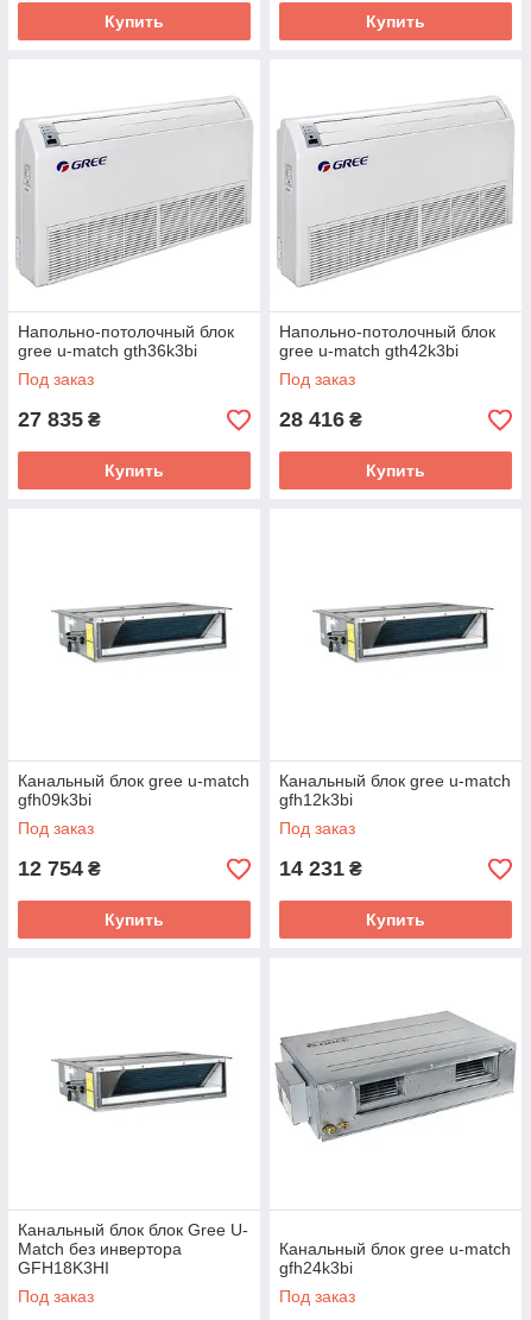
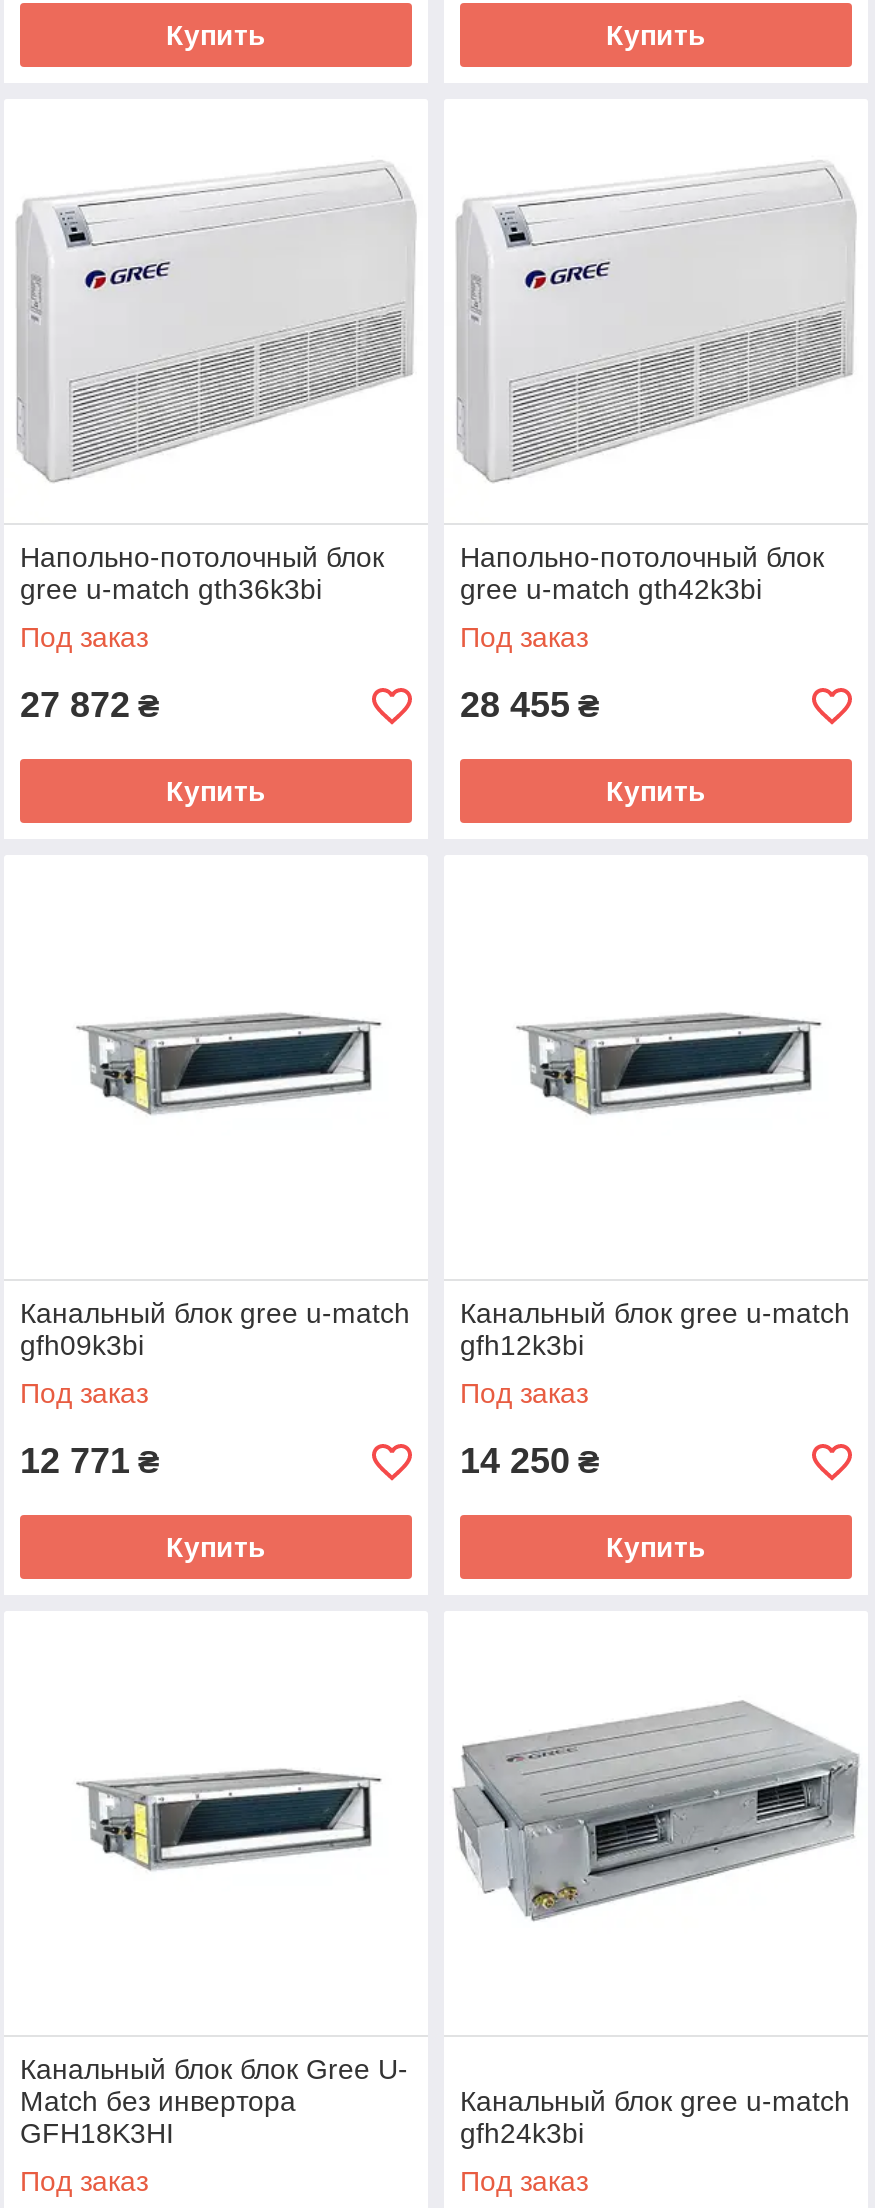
[18,408,101,431] 27 835 ₴ -> [20,685,160,725] 27 872 ₴
[279,408,362,431] 28 416 ₴ -> [460,685,600,725] 28 455 ₴
[18,857,101,881] 12 754 ₴ -> [20,1441,160,1481] 12 771 ₴
[279,857,362,881] 14 231 ₴ -> [460,1441,600,1481] 14 250 ₴

